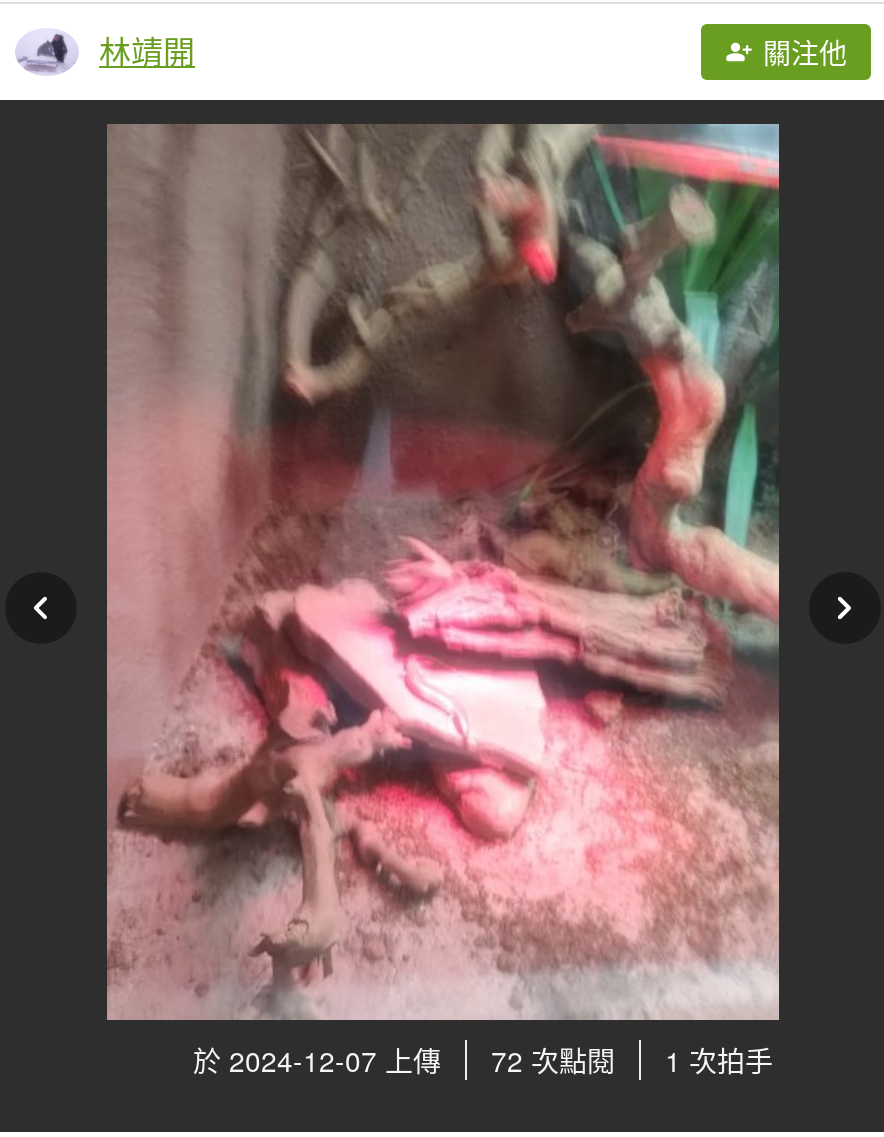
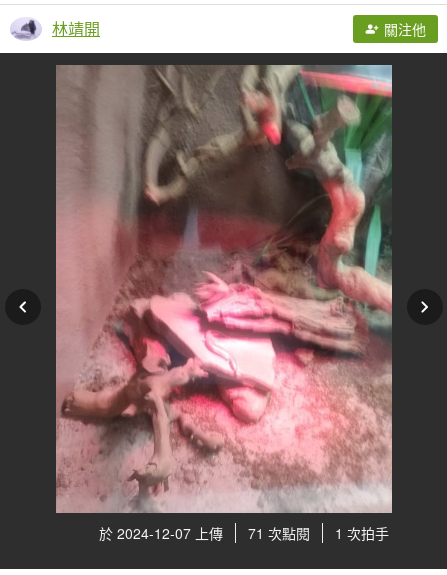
[193,1040,773,1080] 於 2024-12-07 上傳 72 次點閱 1 次拍手 -> [99,523,389,543] 於 2024-12-07 上傳 71 次點閱 1 次拍手

